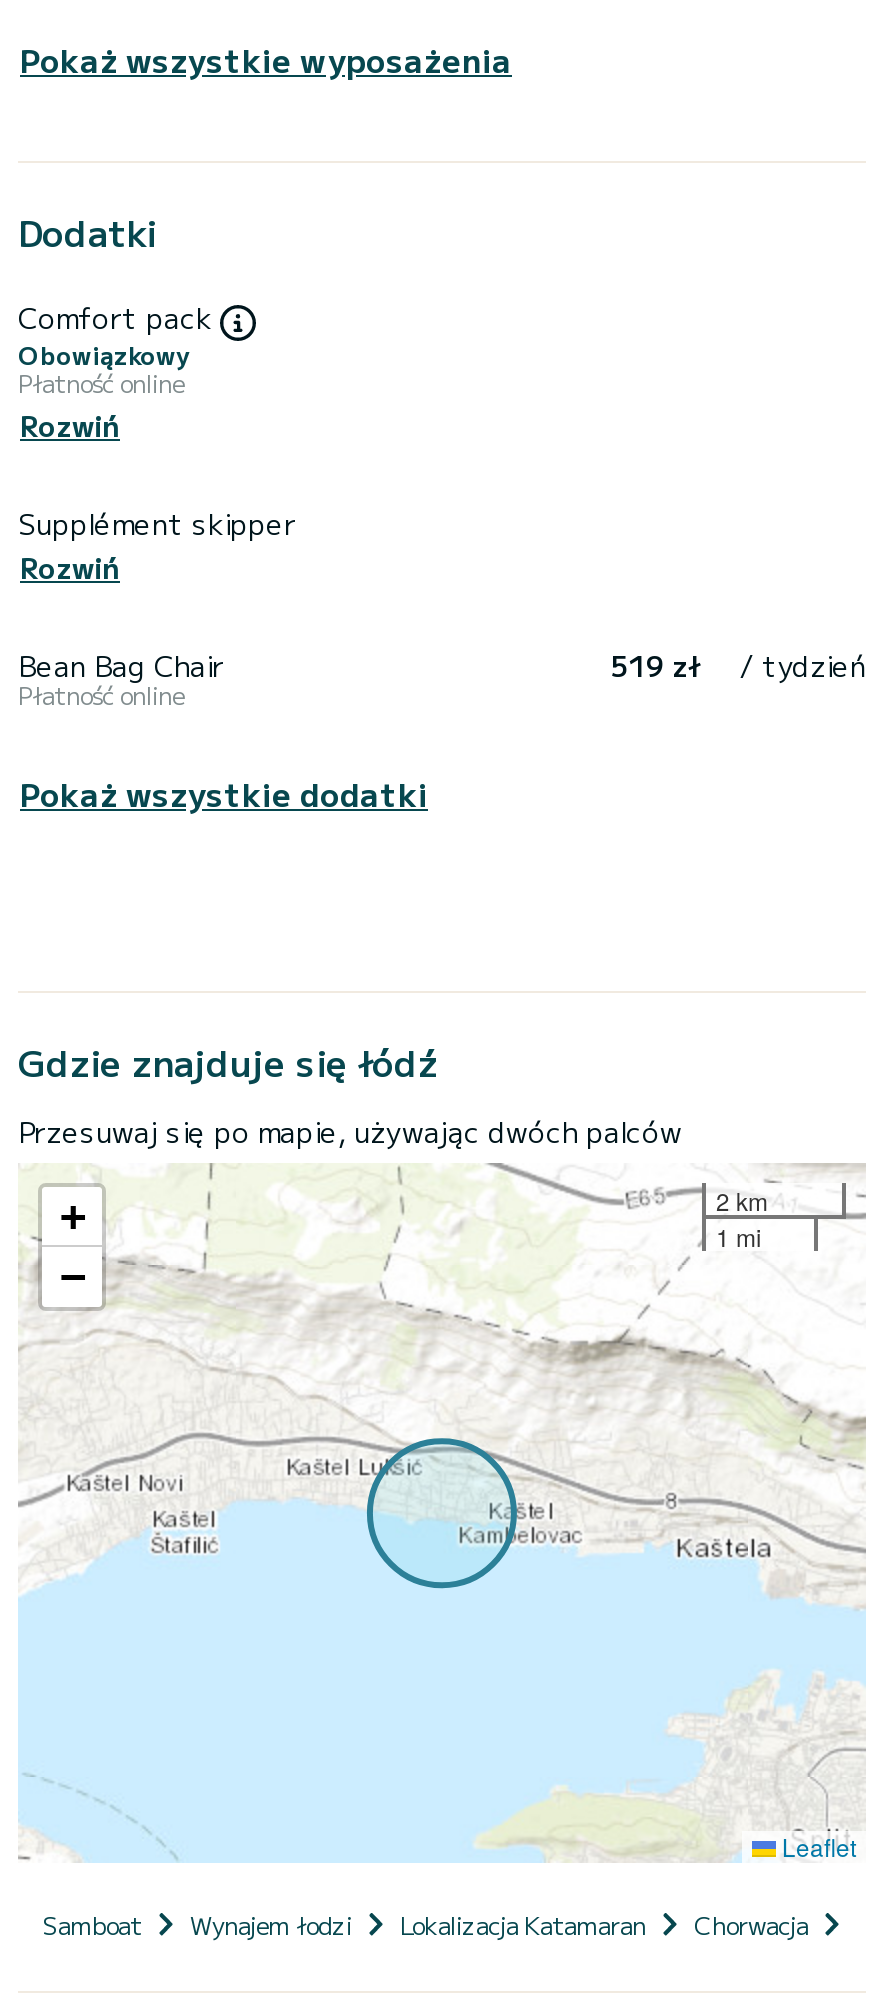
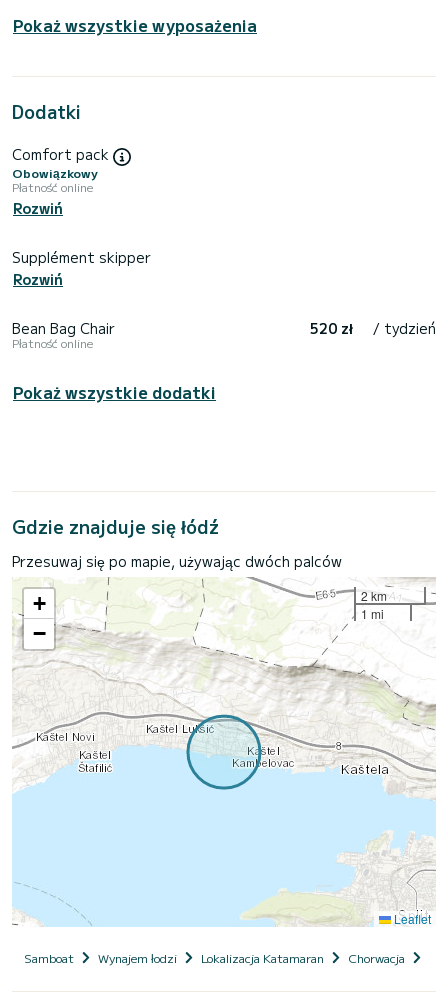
[610,645,866,685] 519 zł / tydzień -> [310,318,436,338] 520 zł / tydzień

